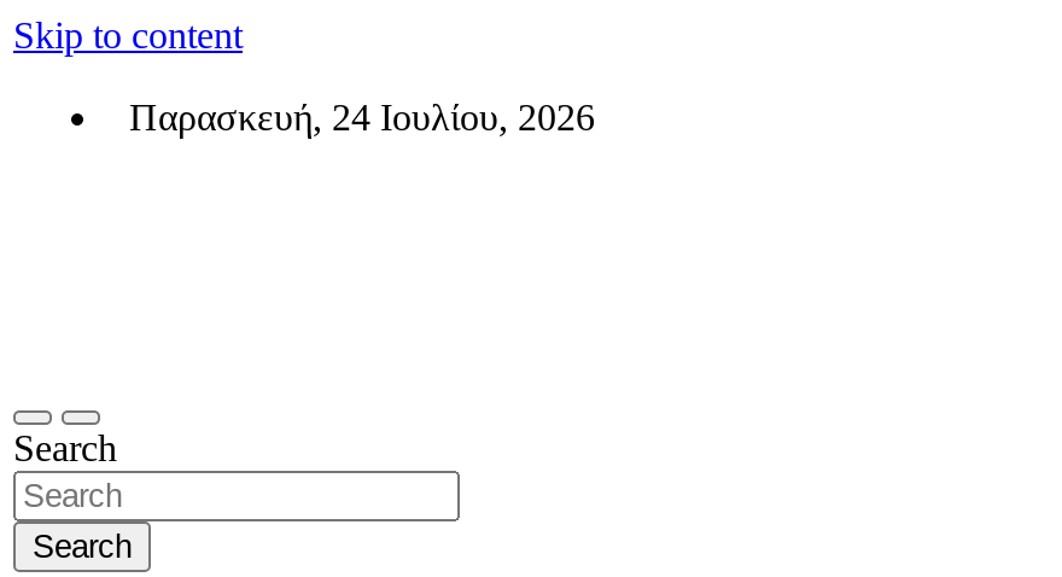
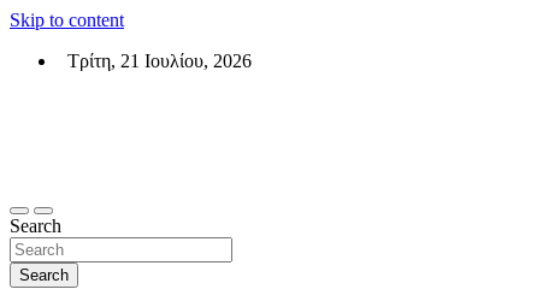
[110,97,595,138] Παρασκευή, 24 Ιουλίου, 2026 -> [58,51,252,71] Τρίτη, 21 Ιουλίου, 2026

